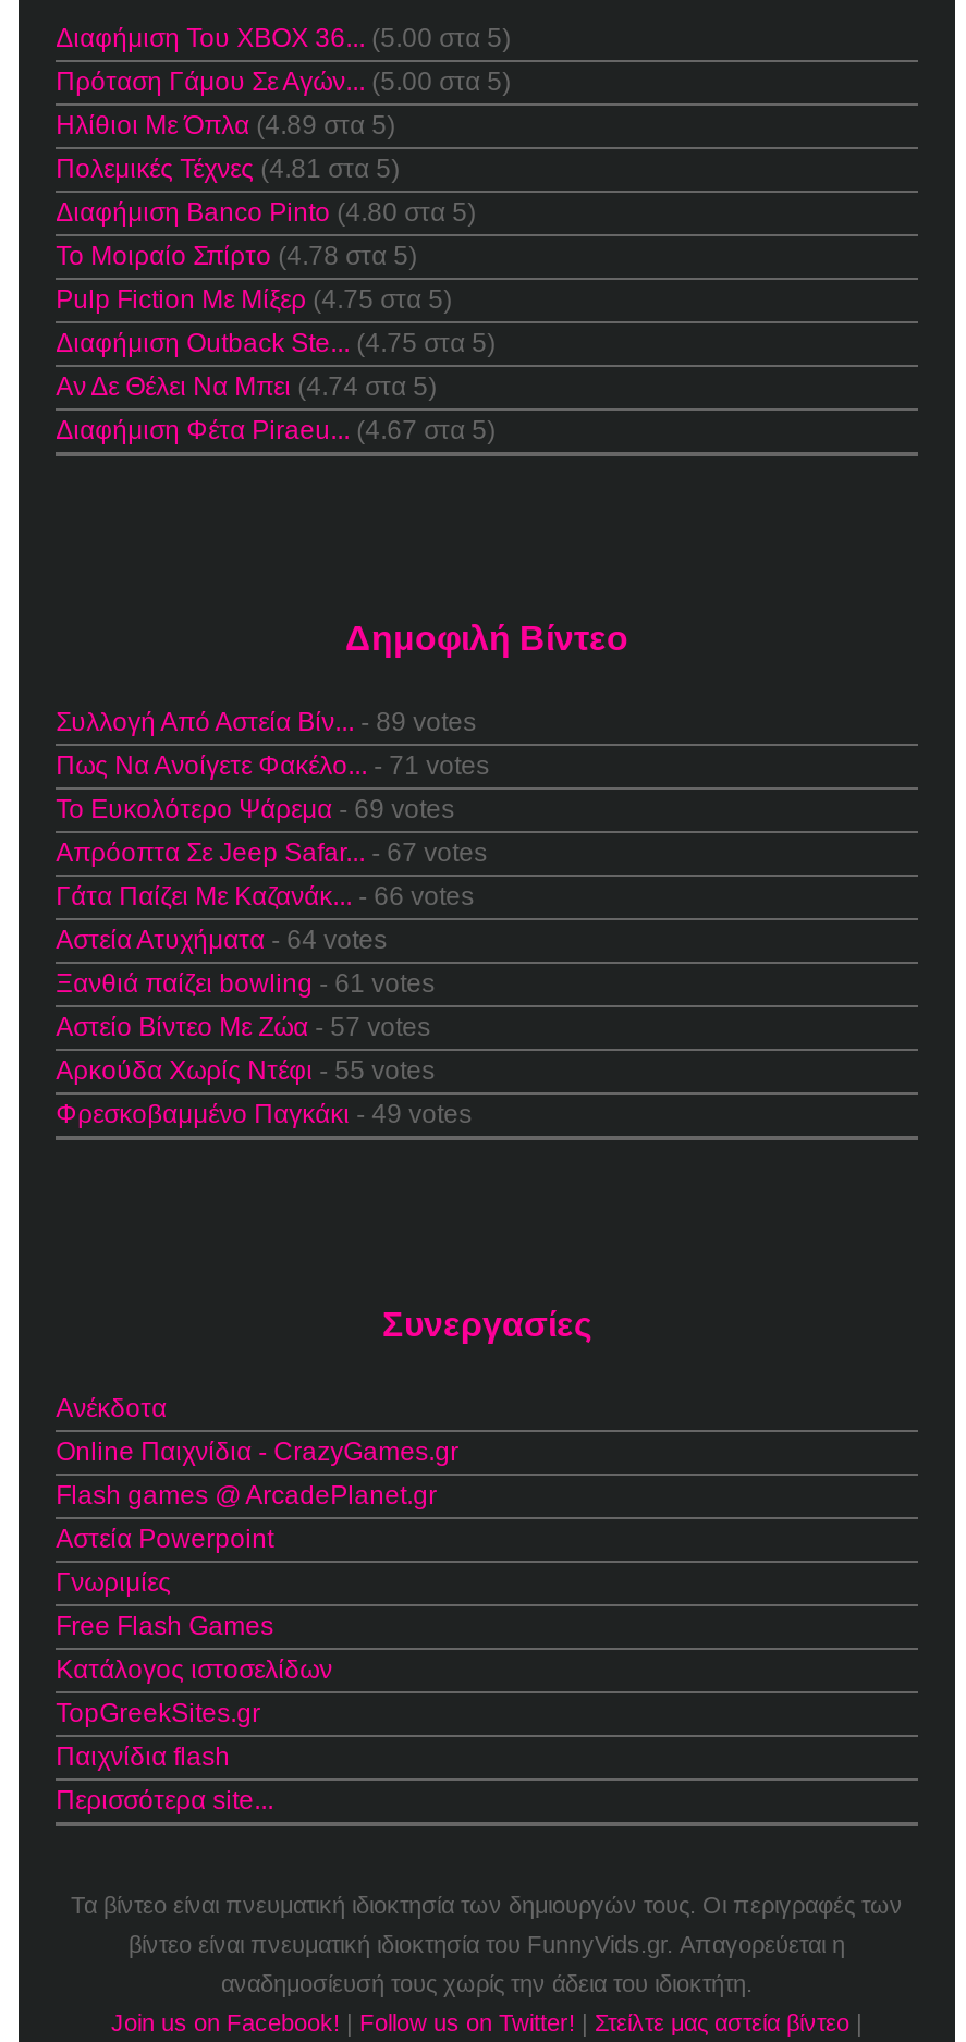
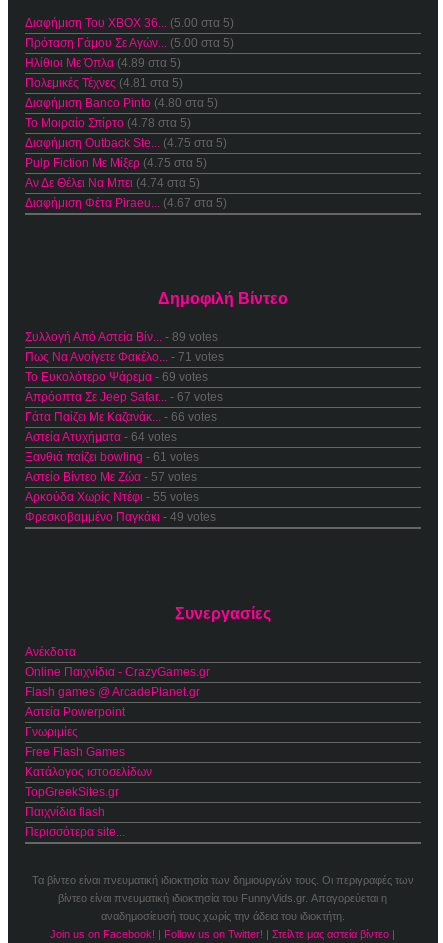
moved [56,284,452,314] -> [25,156,207,170]: Pulp Fiction Με Μίξερ (4.75 στα 5)
moved [56,327,496,358] -> [25,136,227,150]: Διαφήμιση Outback Ste... (4.75 στα 5)

